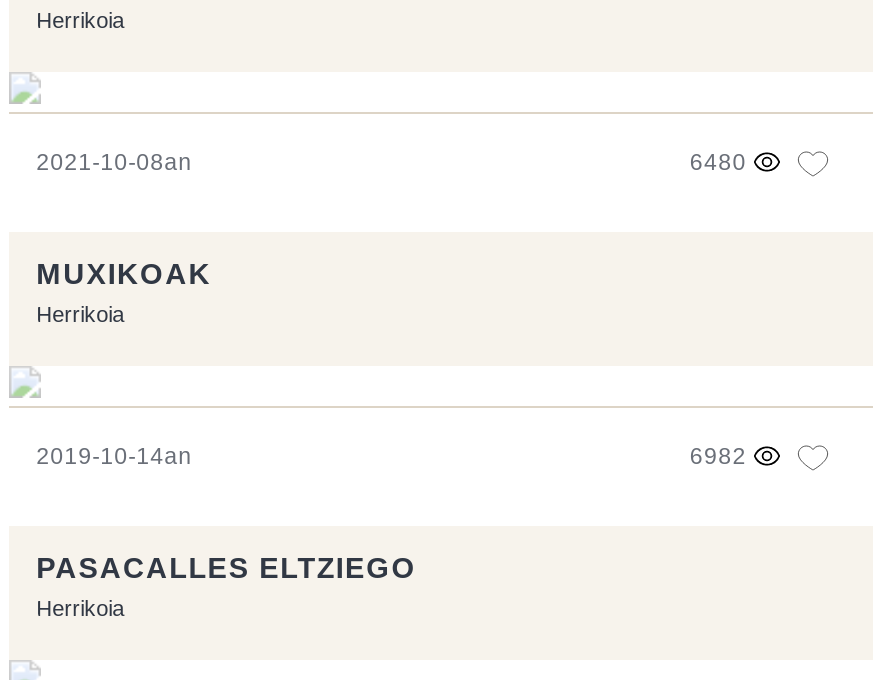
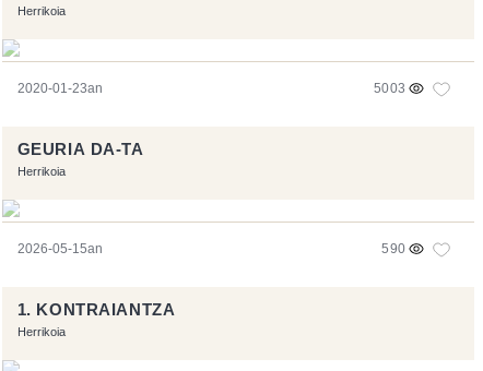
[36,150,747,174] 2021-10-08an | 6480 -> [17,82,405,95] 2020-01-23an | 5003
[36,258,212,290] MUXIKOAK -> [17,141,144,158] GEURIA DA-TA
[36,444,747,468] 2019-10-14an | 6982 -> [17,242,405,255] 2026-05-15an | 590
[36,552,417,584] PASACALLES ELTZIEGO -> [17,301,175,318] 1. KONTRAIANTZA

